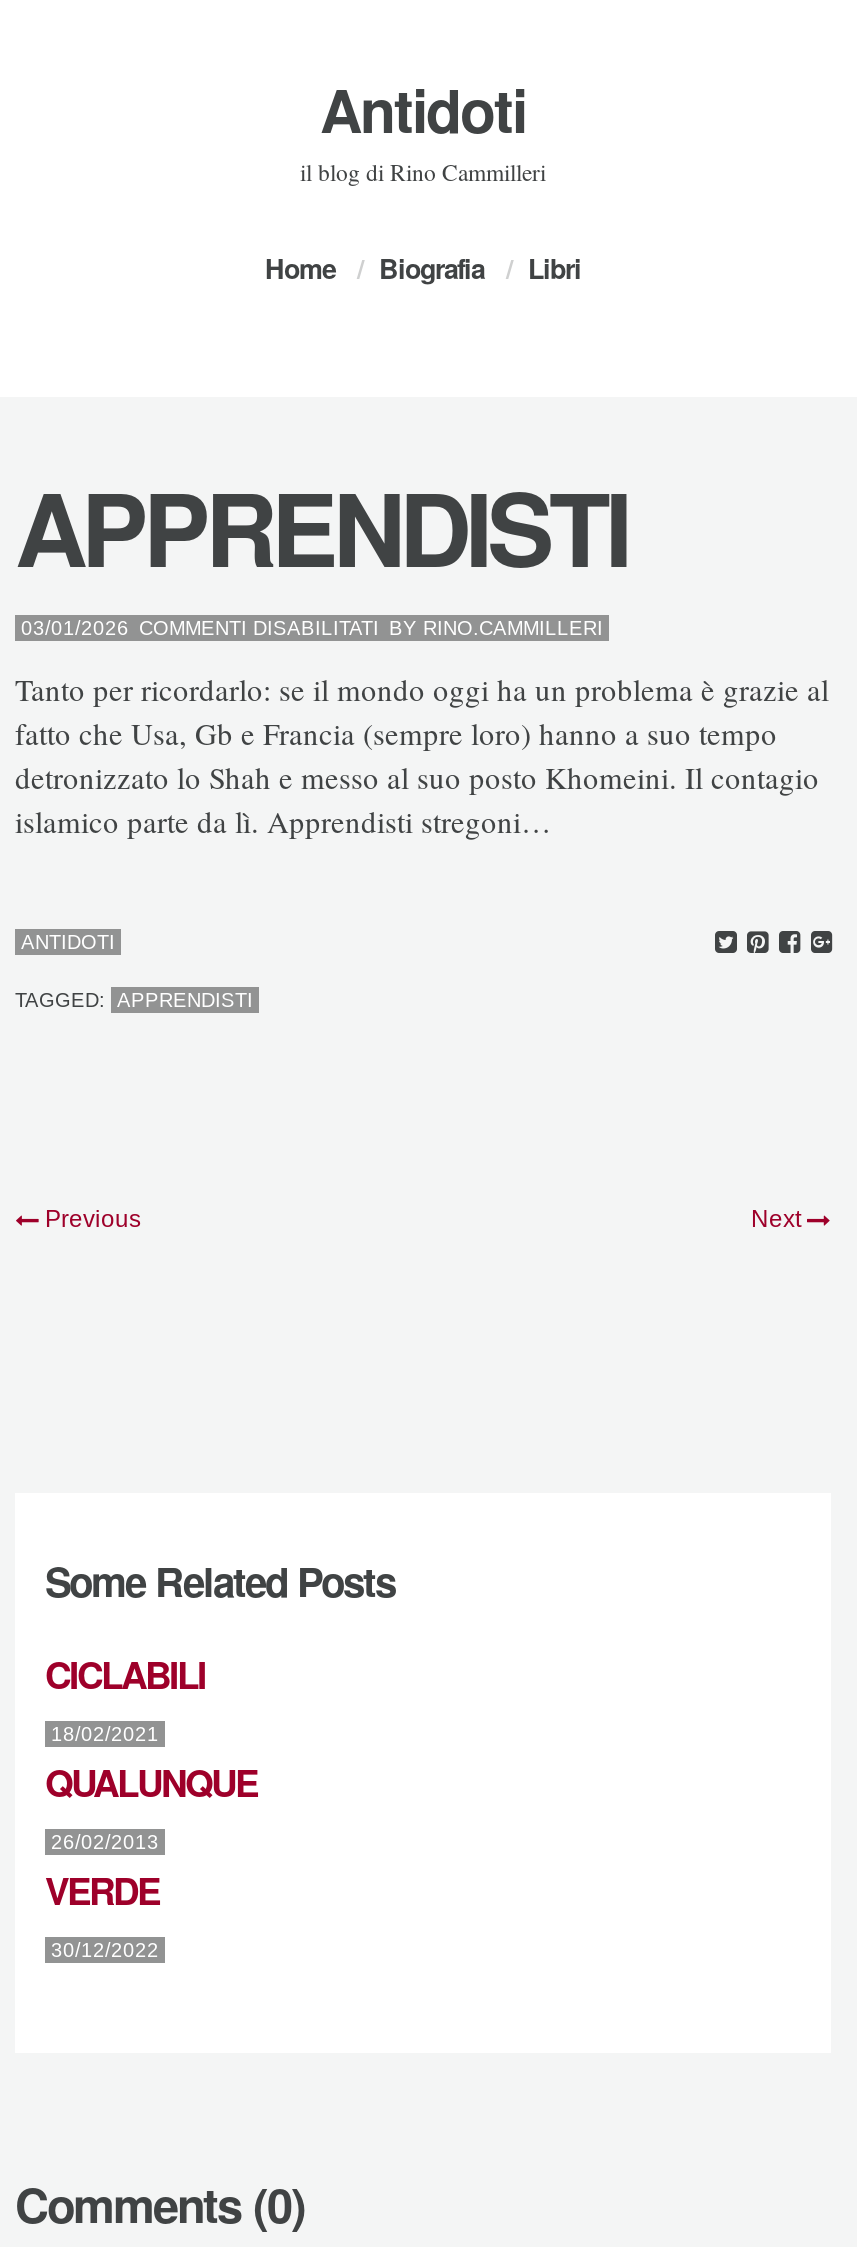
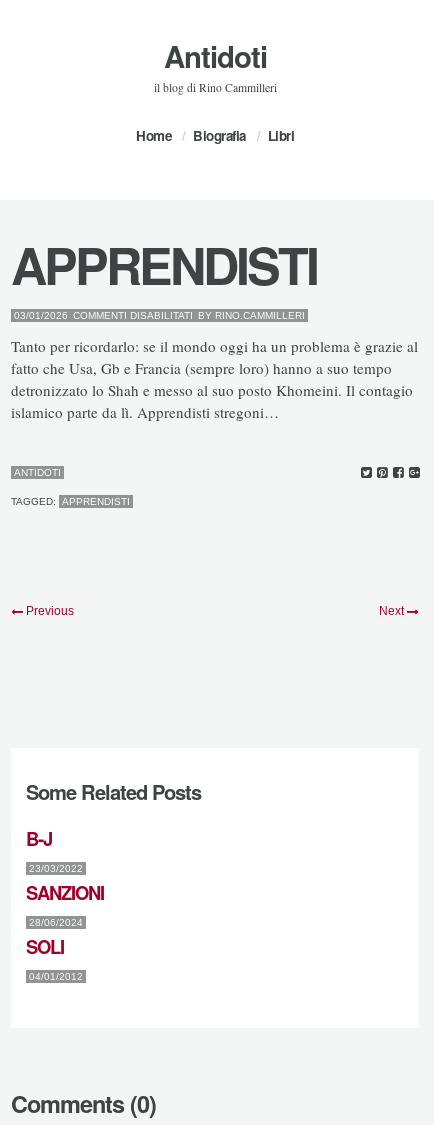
[45,1648,257,1962] CICLABILI | 18/02/2021 | QUALUNQUE | 26/02/2013 | VERDE | 30/12/2022 -> [26,825,104,982] B-J | 23/03/2022 | SANZIONI | 28/06/2024 | SOLI | 04/01/2012

